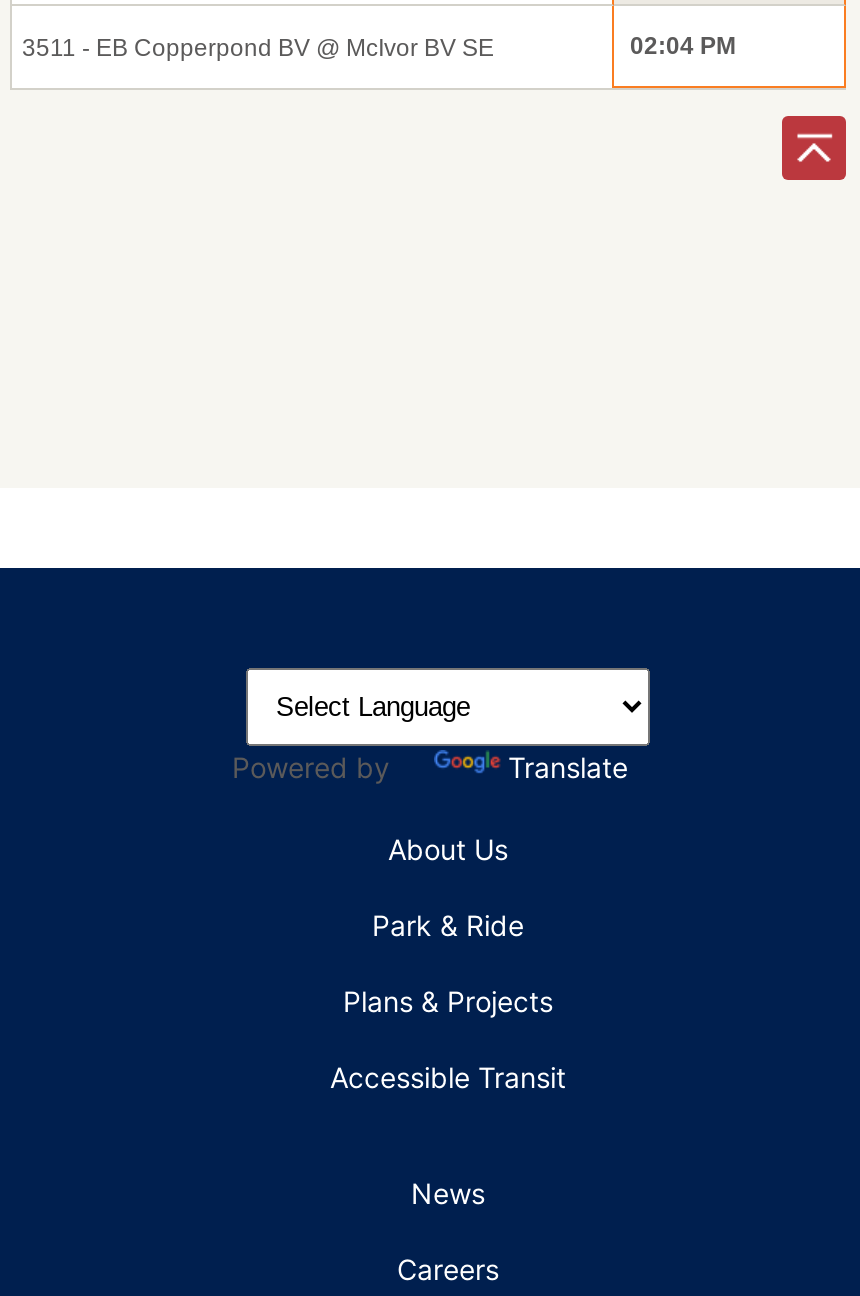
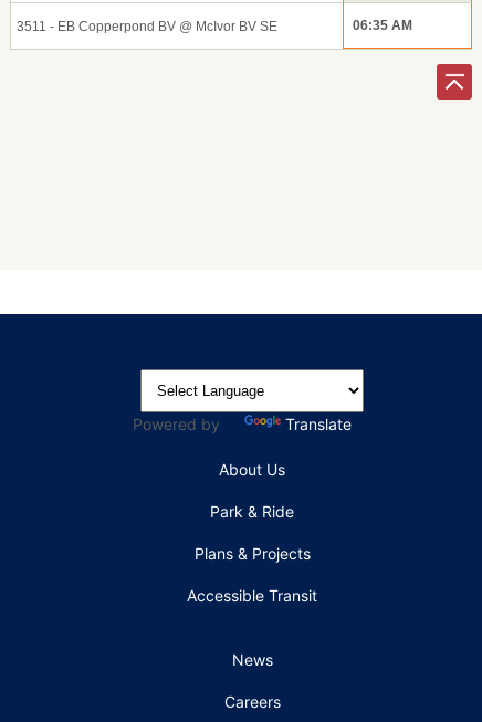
[630,32,736,60] 02:04 PM -> [353,17,412,33] 06:35 AM

